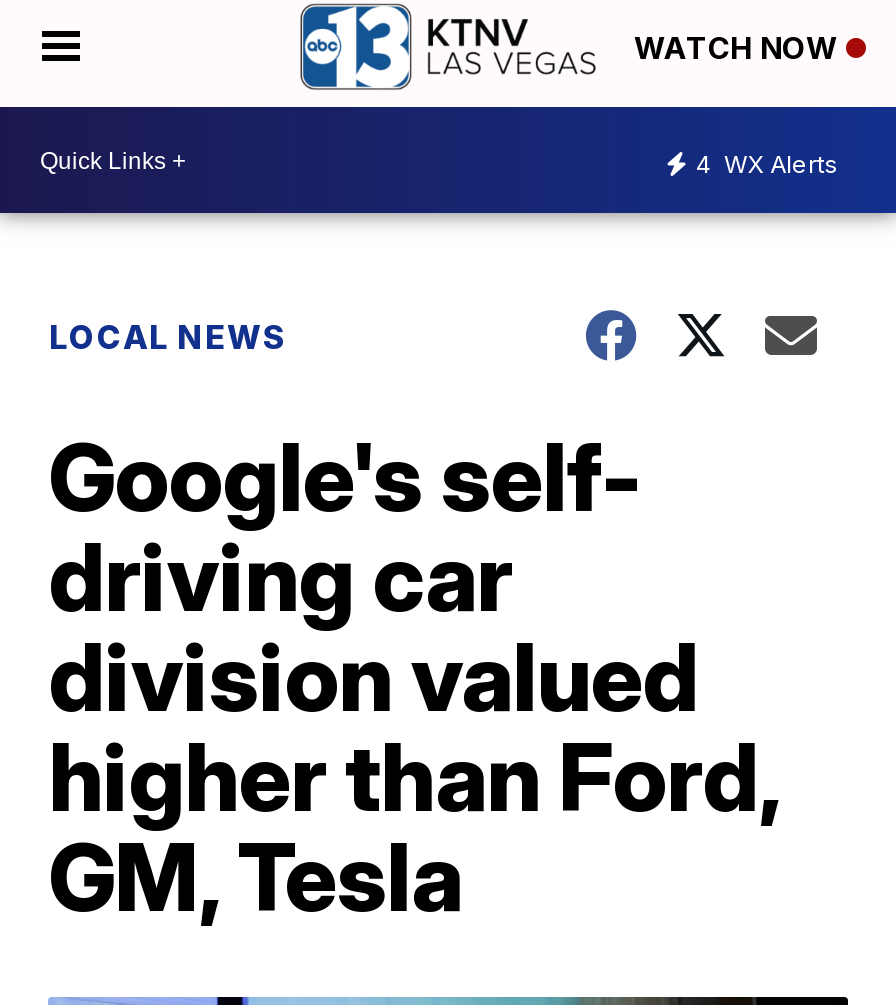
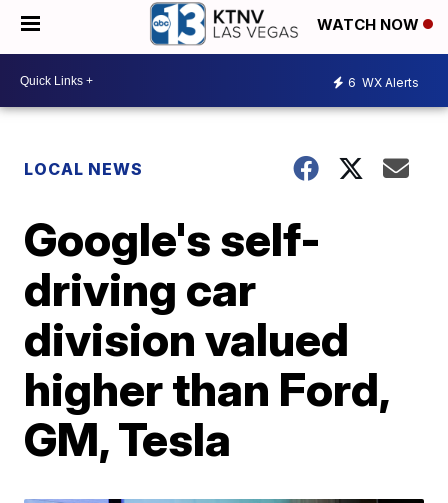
[696,148,838,178] 4 WX Alerts -> [348,74,419,89] 6 WX Alerts

